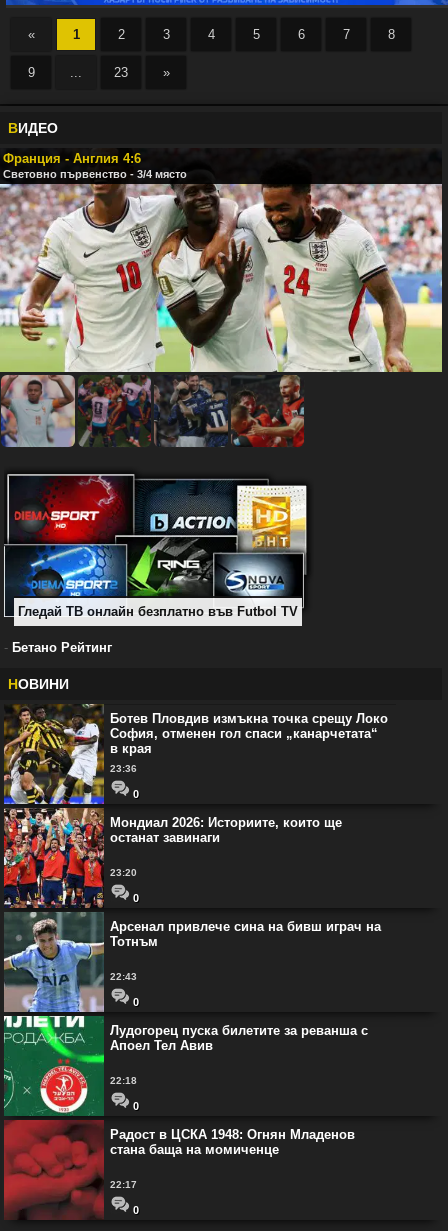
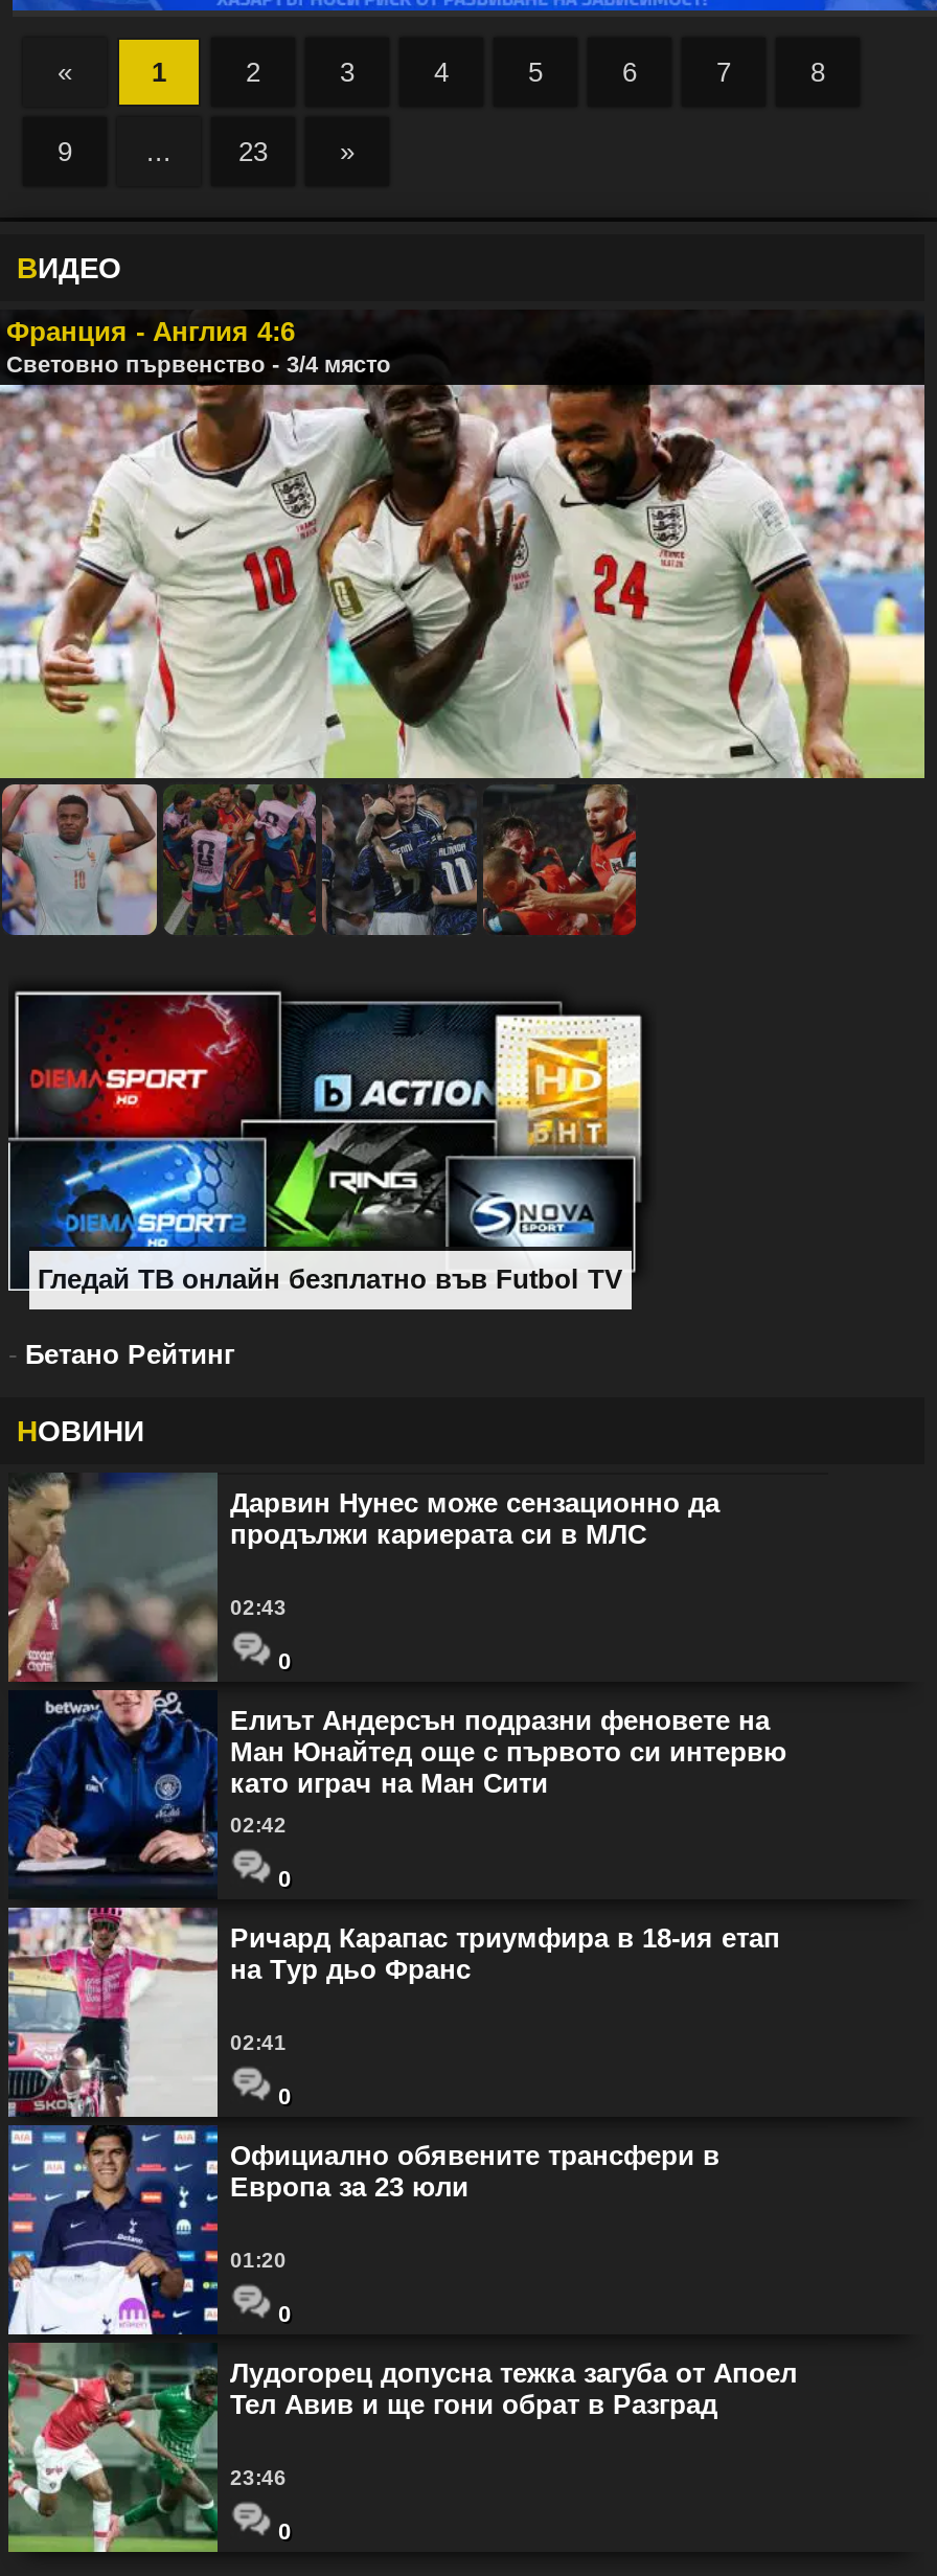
[3,704,388,1220] [image] | Ботев Пловдив измъкна точка срещу Локо | София, отменен гол спаси „канарчетата“ | в края -> [6,1473,719,2554] [image] | Дарвин Нунес може сензационно да | продължи кариерата си в МЛС
[110,763,137,774] 23:36 -> [230,1595,287,1618] 02:43
[110,815,342,845] Мондиал 2026: Историите, които ще | останат завинаги -> [230,1704,786,1798] Елиът Андерсън подразни феновете на | Ман Юнайтед още с първото си интервю | като играч на Ман Сити
[110,867,137,878] 23:20 -> [230,1813,287,1836] 02:42
[110,919,381,949] Арсенал привлече сина на бивш играч на | Тотнъм -> [230,1921,780,1984] Ричард Карапас триумфира в 18-ия етап | на Тур дьо Франс
[110,971,137,982] 22:43 -> [230,2030,287,2053] 02:41
[110,1023,368,1053] Лудогорец пуска билетите за реванша с | Апоел Тел Авив -> [230,2139,719,2202] Официално обявените трансфери в | Европа за 23 юли
[110,1075,137,1086] 22:18 -> [230,2248,287,2271] 01:20
[110,1127,355,1157] Радост в ЦСКА 1948: Огнян Младенов | стана баща на момиченце -> [230,2357,797,2419] Лудогорец допусна тежка загуба от Апоел | Тел Авив и ще гони обрат в Разград
[110,1179,137,1190] 22:17 -> [230,2465,287,2488] 23:46

